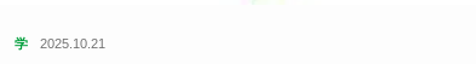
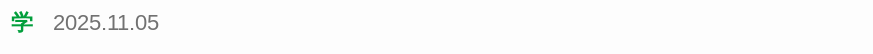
[15,36,105,50] 学 2025.10.21 -> [11,10,159,34] 学 2025.11.05

